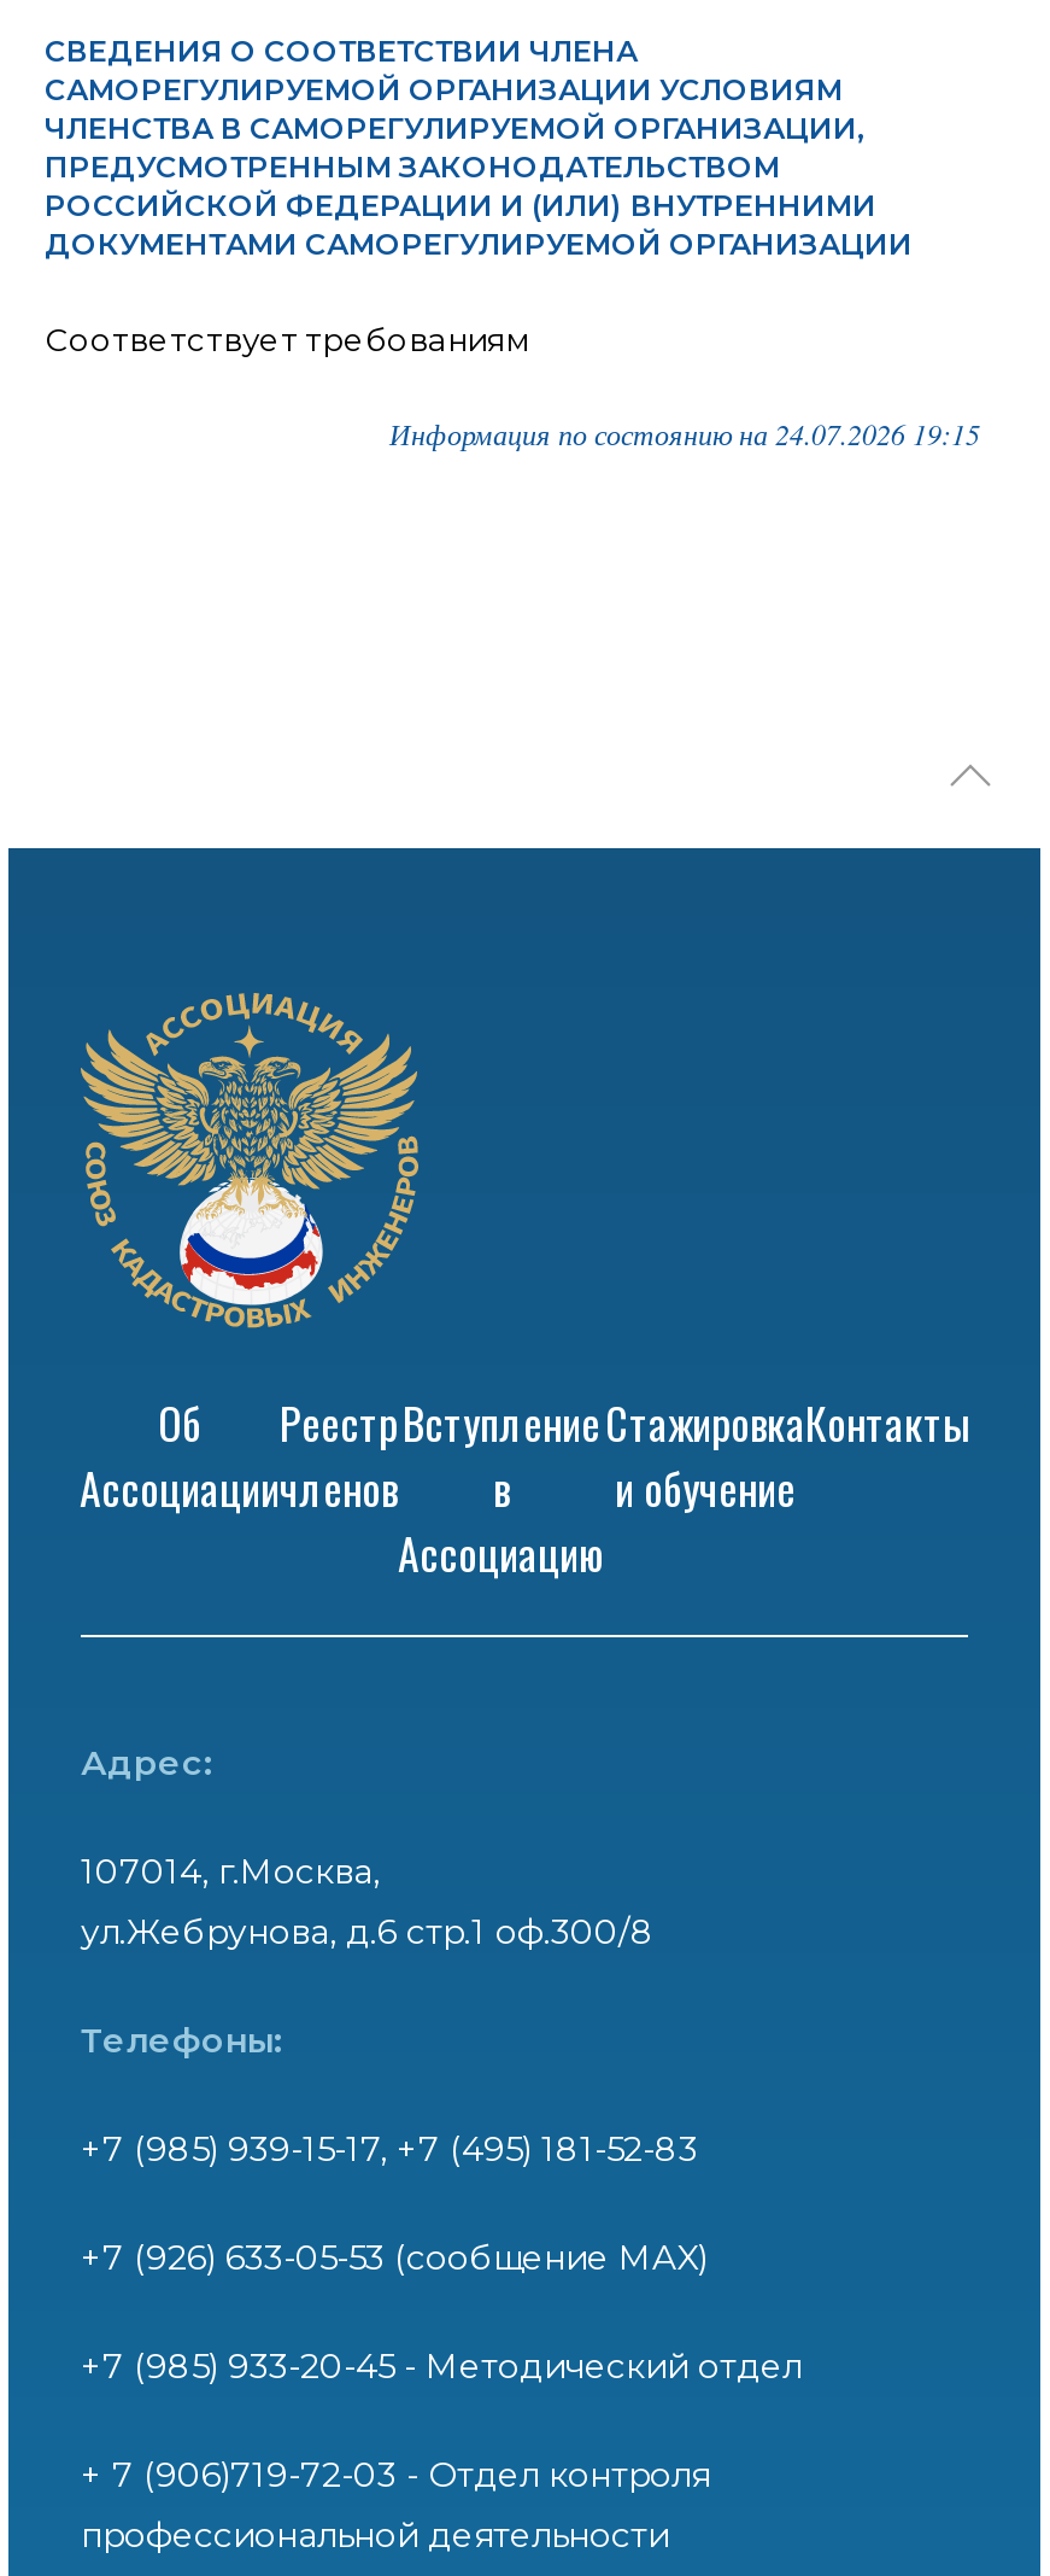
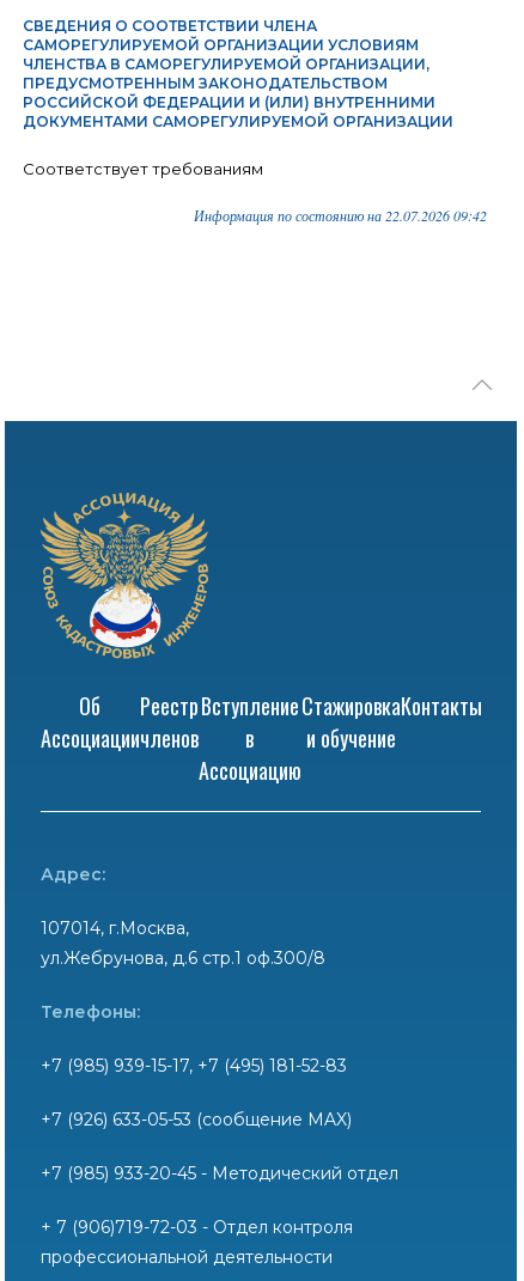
[389,414,980,452] Информация по состоянию на 24.07.2026 19:15 -> [194,206,487,225] Информация по состоянию на 22.07.2026 09:42

